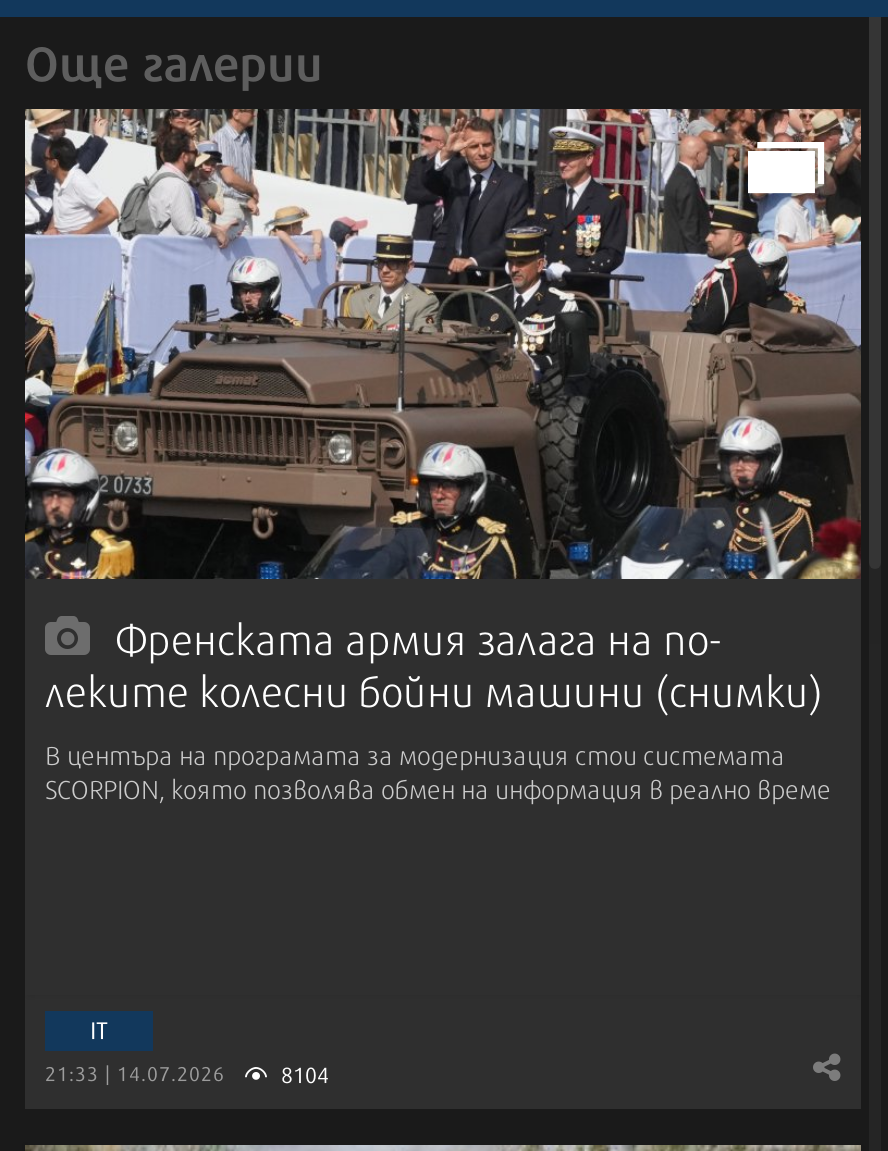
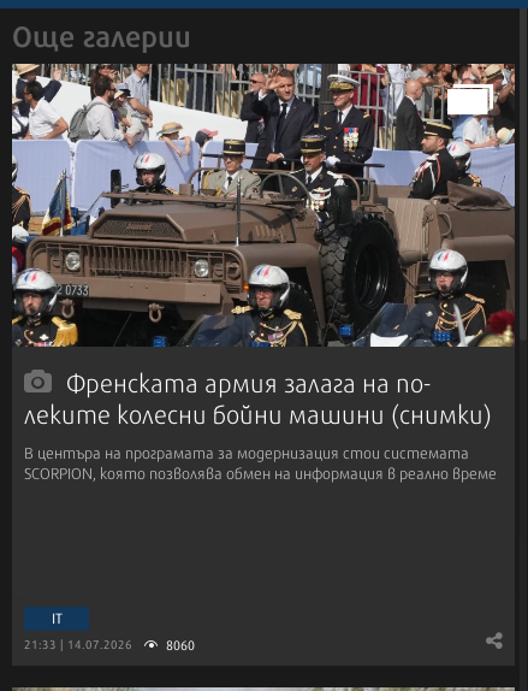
[275,1057,329,1089] 8104 -> [162,634,195,653] 8060

